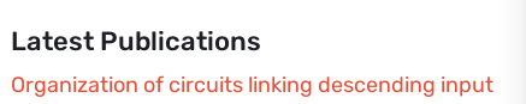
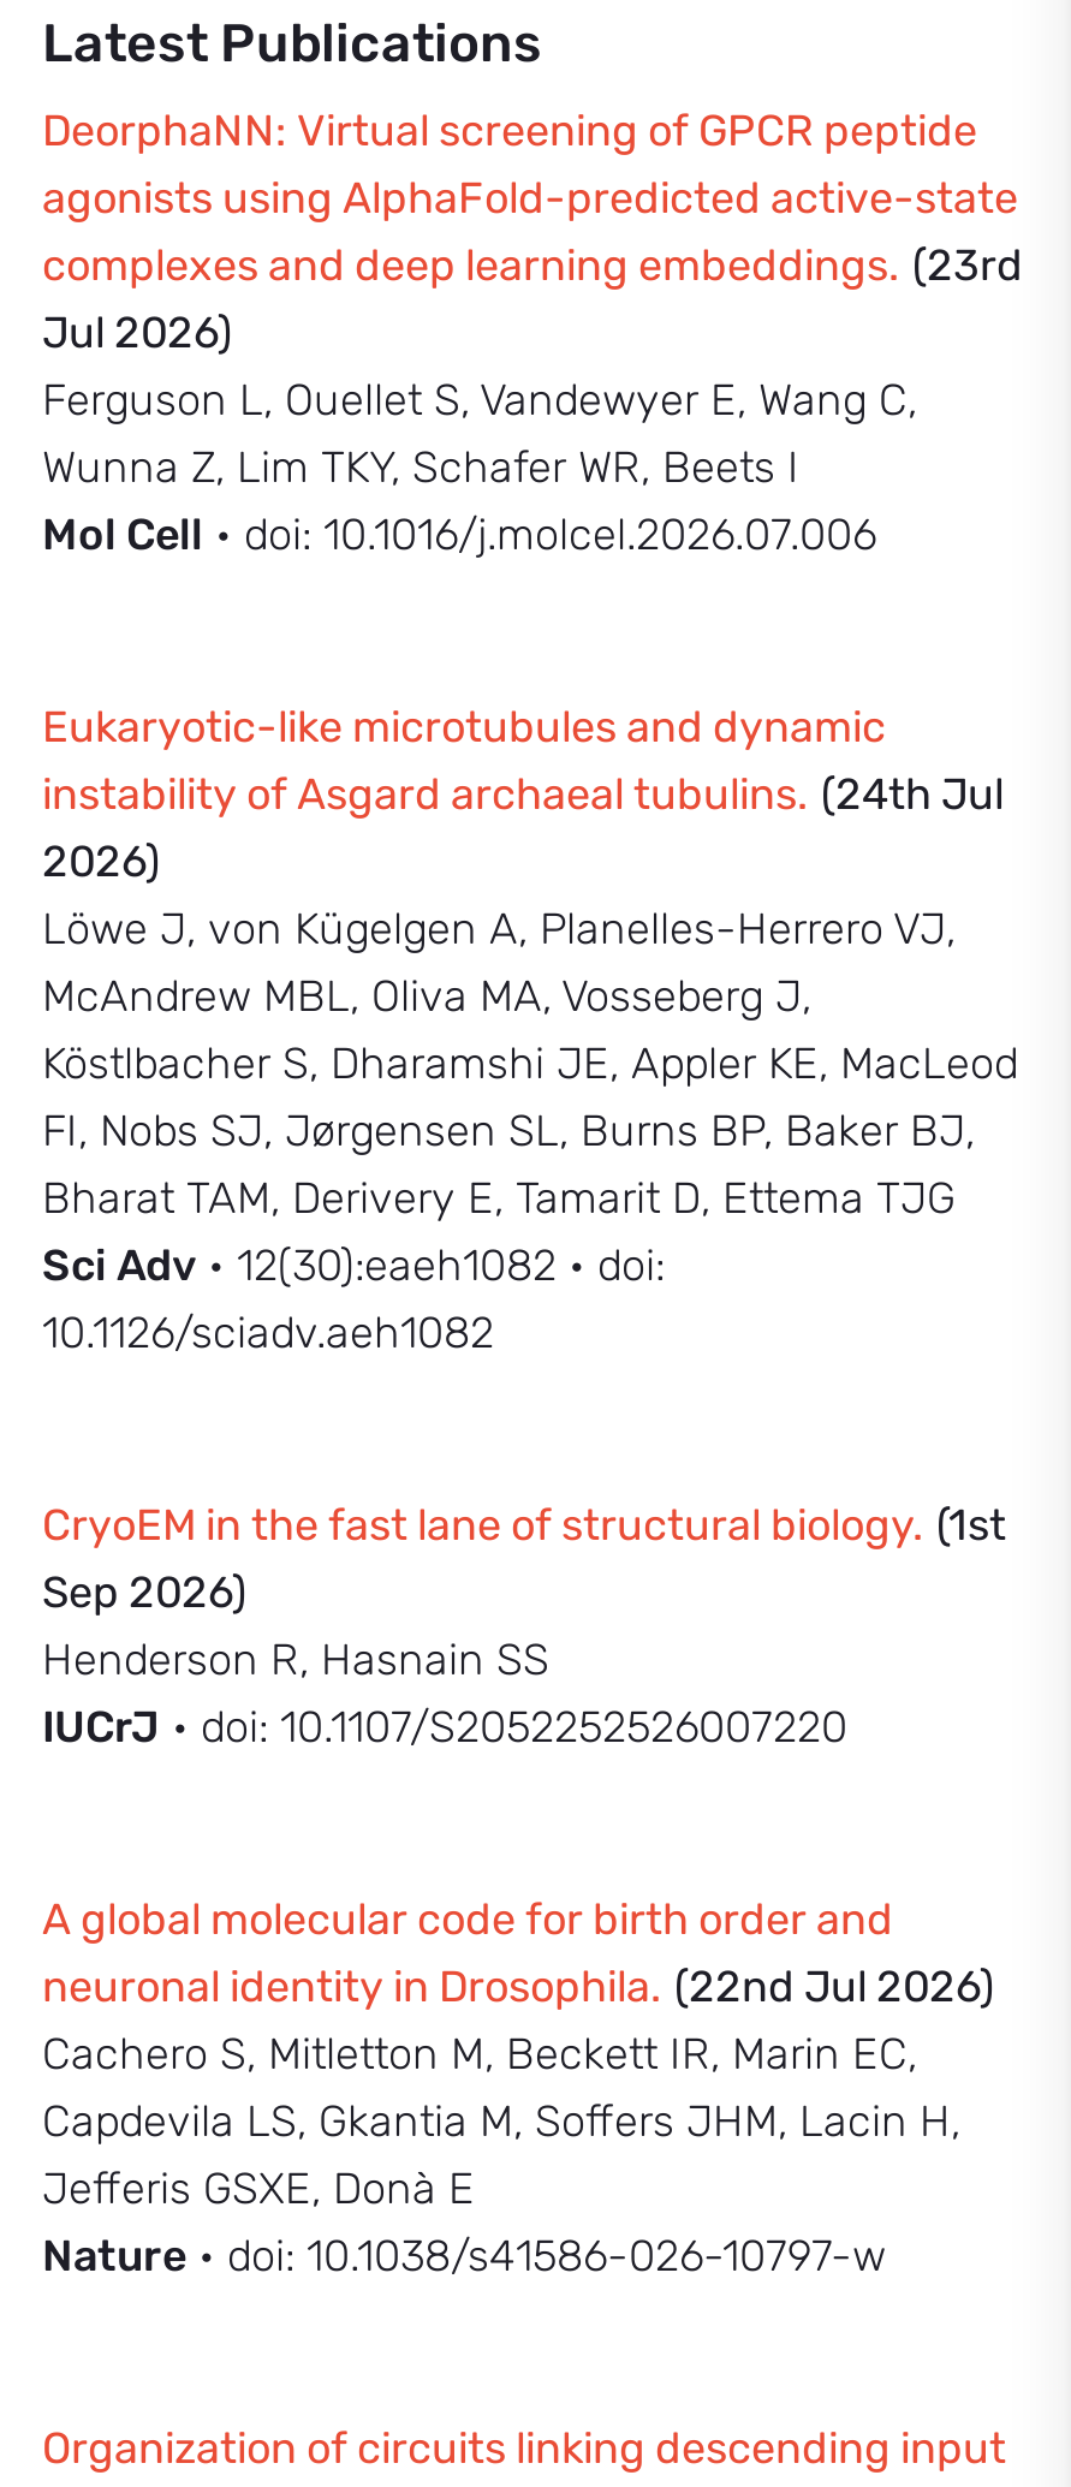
none -> [42,106,1023,563] DeorphaNN: Virtual screening of GPCR peptide | agonists using AlphaFold-predicted active-state | complexes and deep learning embeddings. (23rd | Jul 2026) | Ferguson L, Ouellet S, Vandewyer E, Wang C, | Wunna Z, Lim TKY, Schafer WR, Beets I | Mol Cell • doi: 10.1016/j.molcel.2026.07.006
none -> [42,702,1018,1361] Eukaryotic-like microtubules and dynamic | instability of Asgard archaeal tubulins. (24th Jul | 2026) | Löwe J, von Kügelgen A, Planelles-Herrero VJ, | McAndrew MBL, Oliva MA, Vosseberg J, | Köstlbacher S, Dharamshi JE, Appler KE, MacLeod | FI, Nobs SJ, Jørgensen SL, Burns BP, Baker BJ, | Bharat TAM, Derivery E, Tamarit D, Ettema TJG | Sci Adv • 12(30):eaeh1082 • doi: | 10.1126/sciadv.aeh1082
none -> [42,1500,1006,1755] CryoEM in the fast lane of structural biology. (1st | Sep 2026) | Henderson R, Hasnain SS | IUCrJ • doi: 10.1107/S2052252526007220
none -> [42,1894,994,2284] A global molecular code for birth order and | neuronal identity in Drosophila. (22nd Jul 2026) | Cachero S, Mitletton M, Beckett IR, Marin EC, | Capdevila LS, Gkantia M, Soffers JHM, Lacin H, | Jefferis GSXE, Donà E | Nature • doi: 10.1038/s41586-026-10797-w

